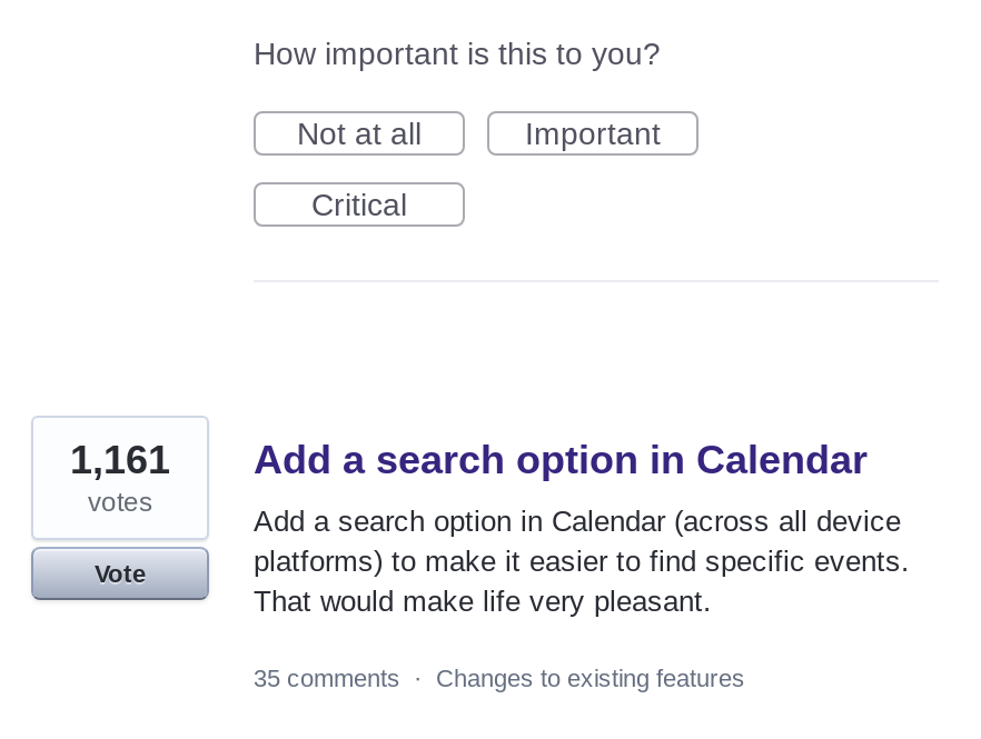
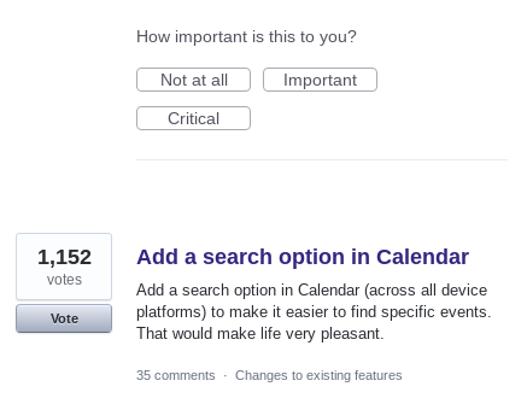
[70,437,868,481] 1,161 Add a search option in Calendar -> [37,244,469,268] 1,152 Add a search option in Calendar

